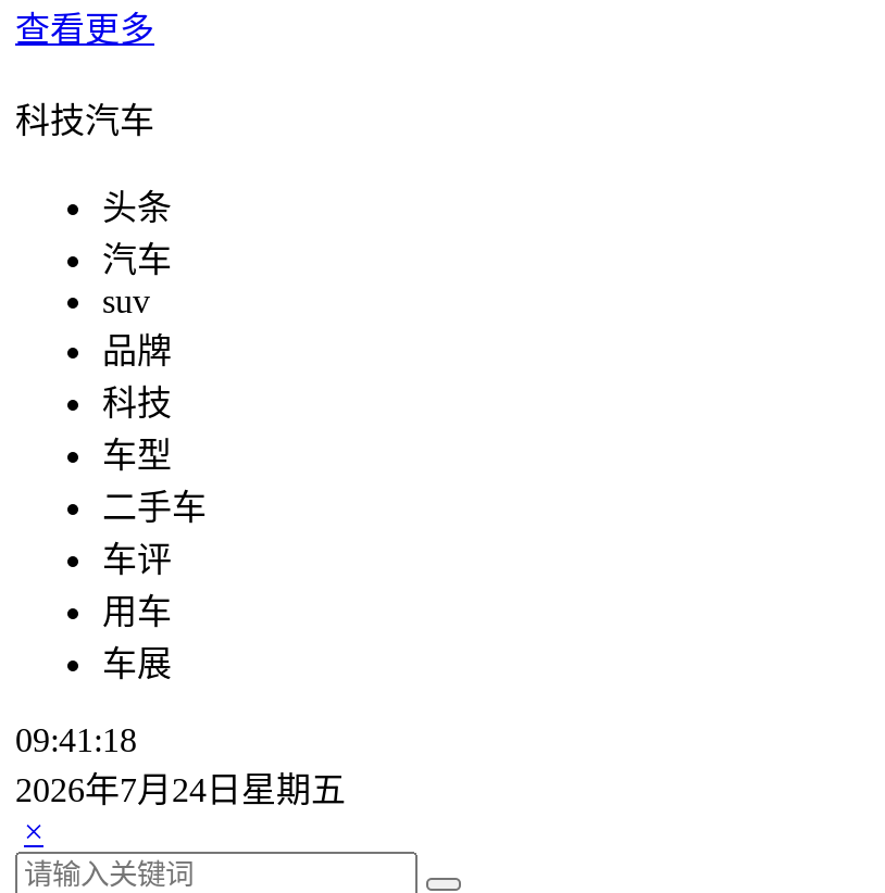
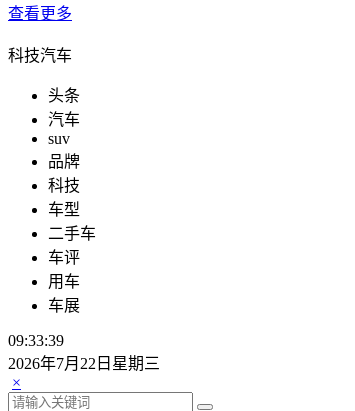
[15,721,137,758] 09:41:18 -> [8,332,64,349] 09:33:39
[15,771,346,808] 2026年7月24日星期五 -> [8,355,160,372] 2026年7月22日星期三

